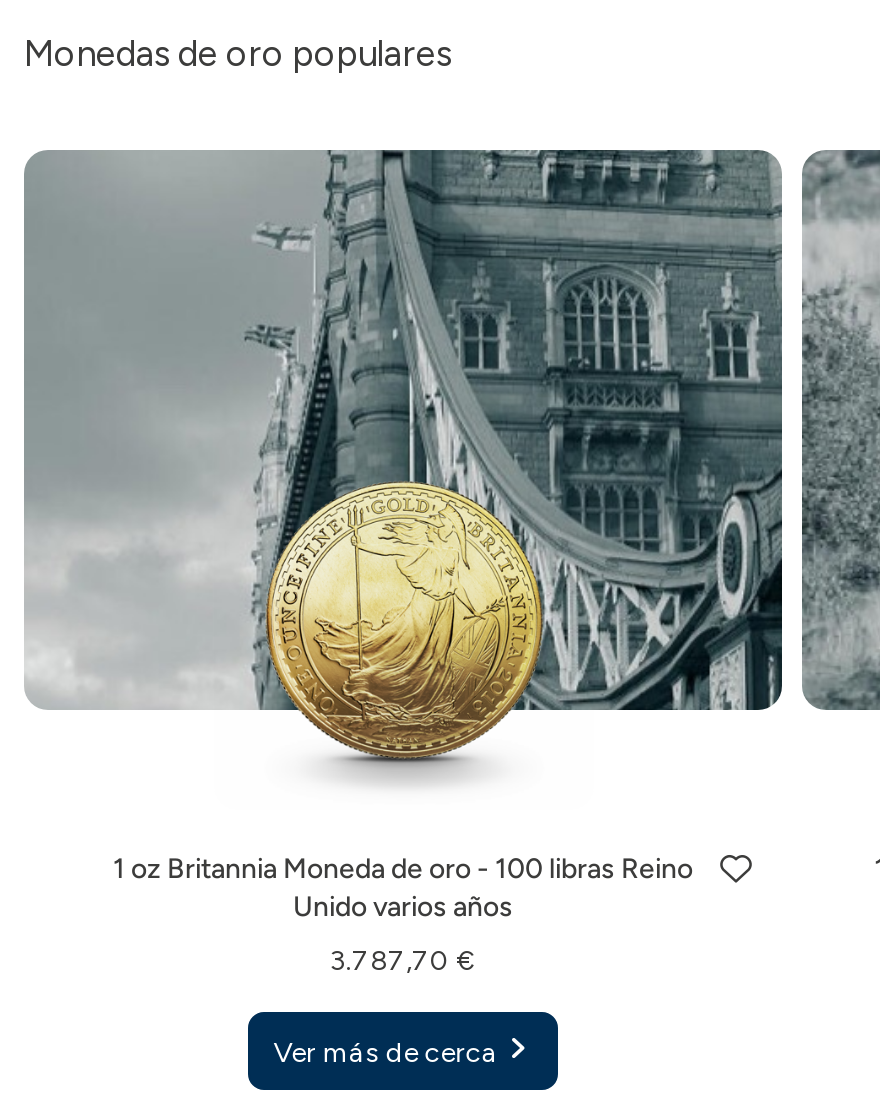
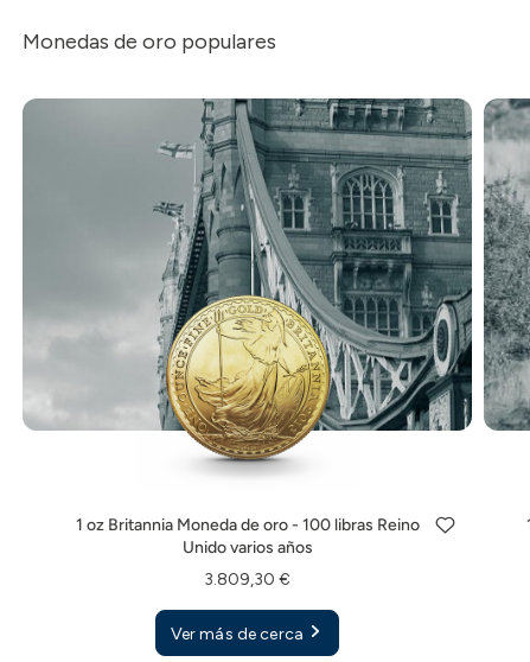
[330,943,476,977] 3.787,70 € -> [204,569,290,589] 3.809,30 €

